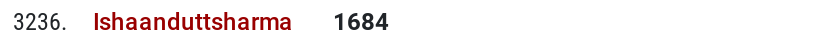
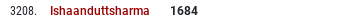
[13,8,389,36] 3236. Ishaanduttsharma 1684 -> [10,4,198,18] 3208. Ishaanduttsharma 1684

